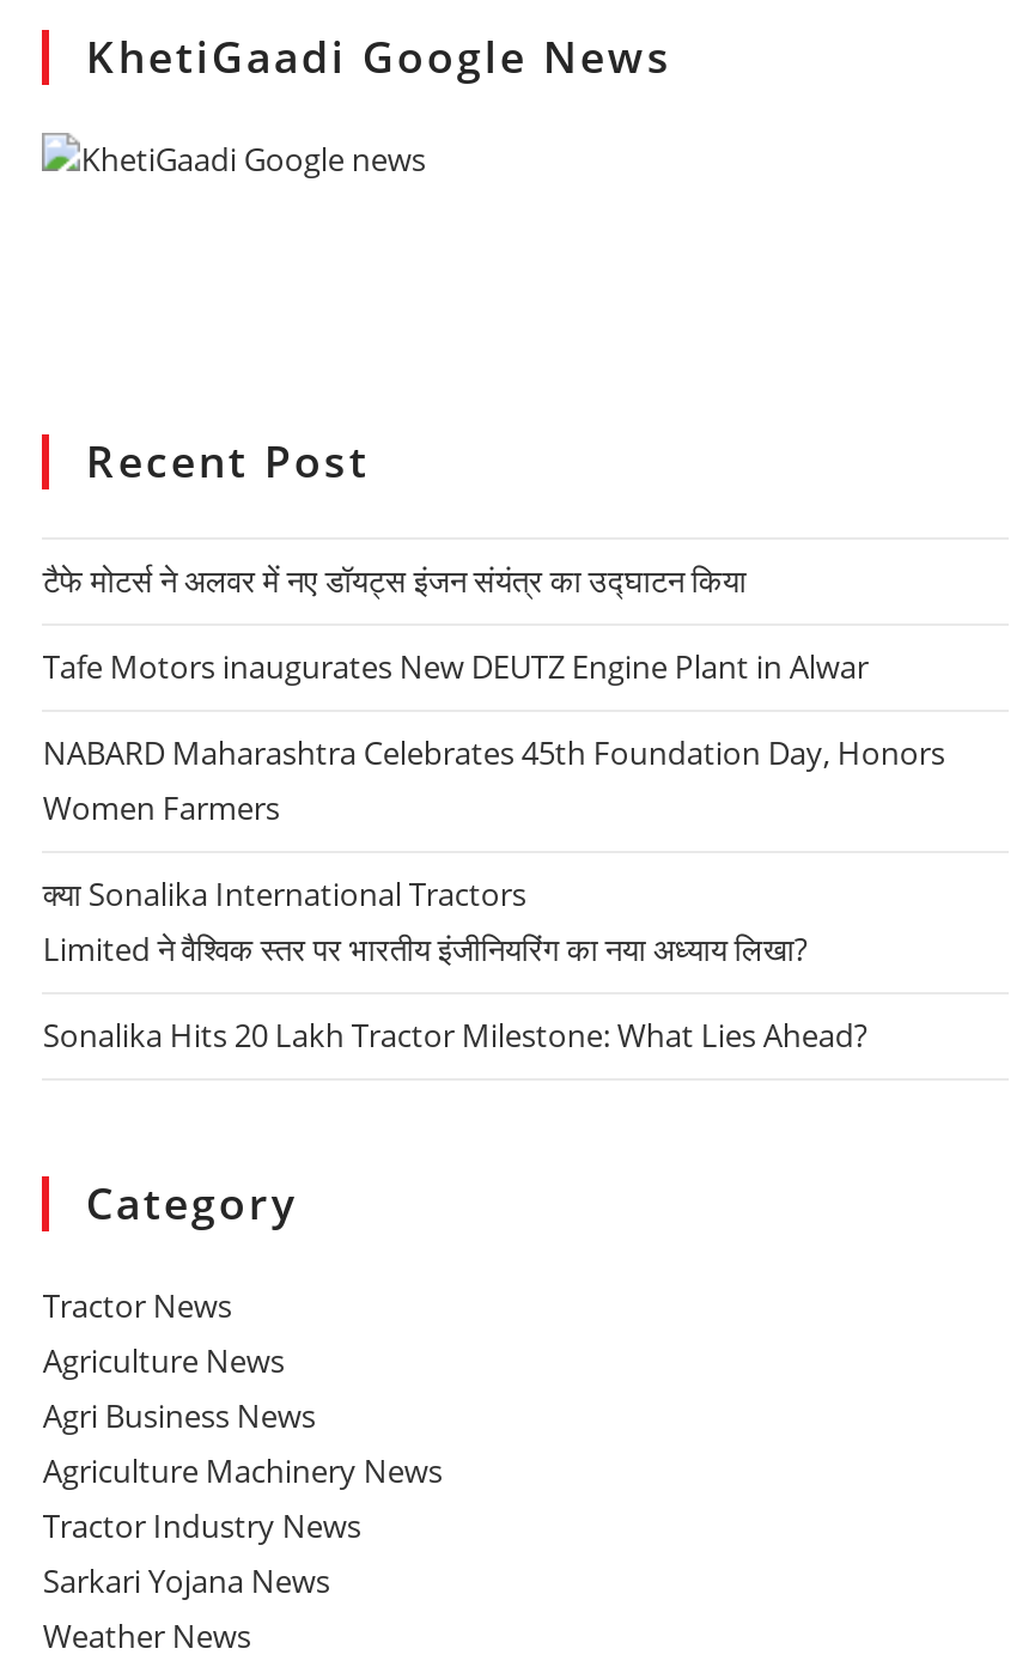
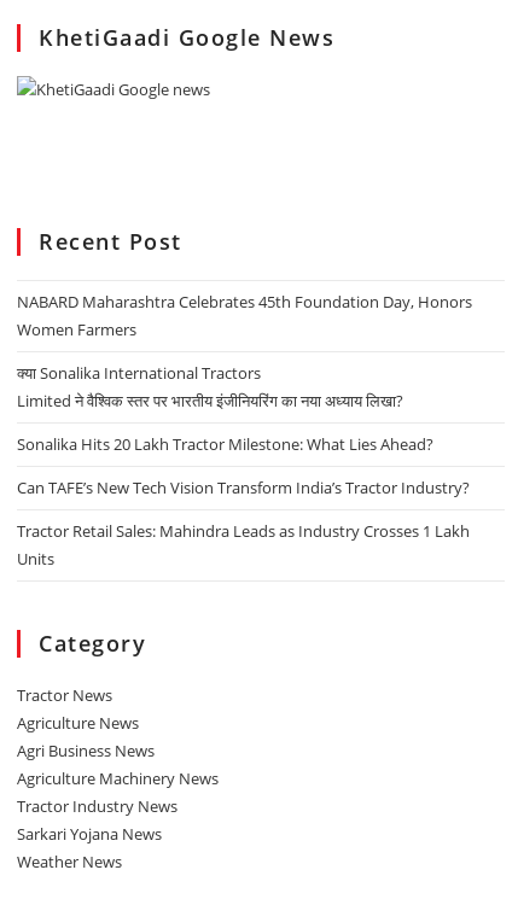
[43,558,876,687] टैफे मोटर्स ने अलवर में नए डॉयट्स इंजन संयंत्र का उद्घाटन किया | Tafe Motors inaugurates New DEUTZ Engine Plant in Alwar -> none
moved [43,730,945,1055] -> [17,290,473,454]: NABARD Maharashtra Celebrates 45th Foundation Day, Honors | Women Farmers | क्या Sonalika International Tractors | Limited ने वैश्विक स्तर पर भारतीय इंजीनियरिंग का नया अध्याय लिखा? | Sonalika Hits 20 Lakh Tractor Milestone: What Lies Ahead?
none -> [17,476,470,569] Can TAFE’s New Tech Vision Transform India’s Tractor Industry? | Tractor Retail Sales: Mahindra Leads as Industry Crosses 1 Lakh | Units

